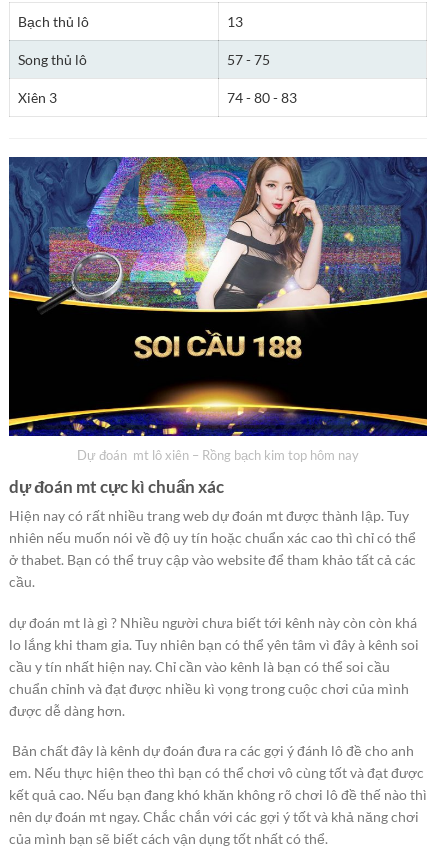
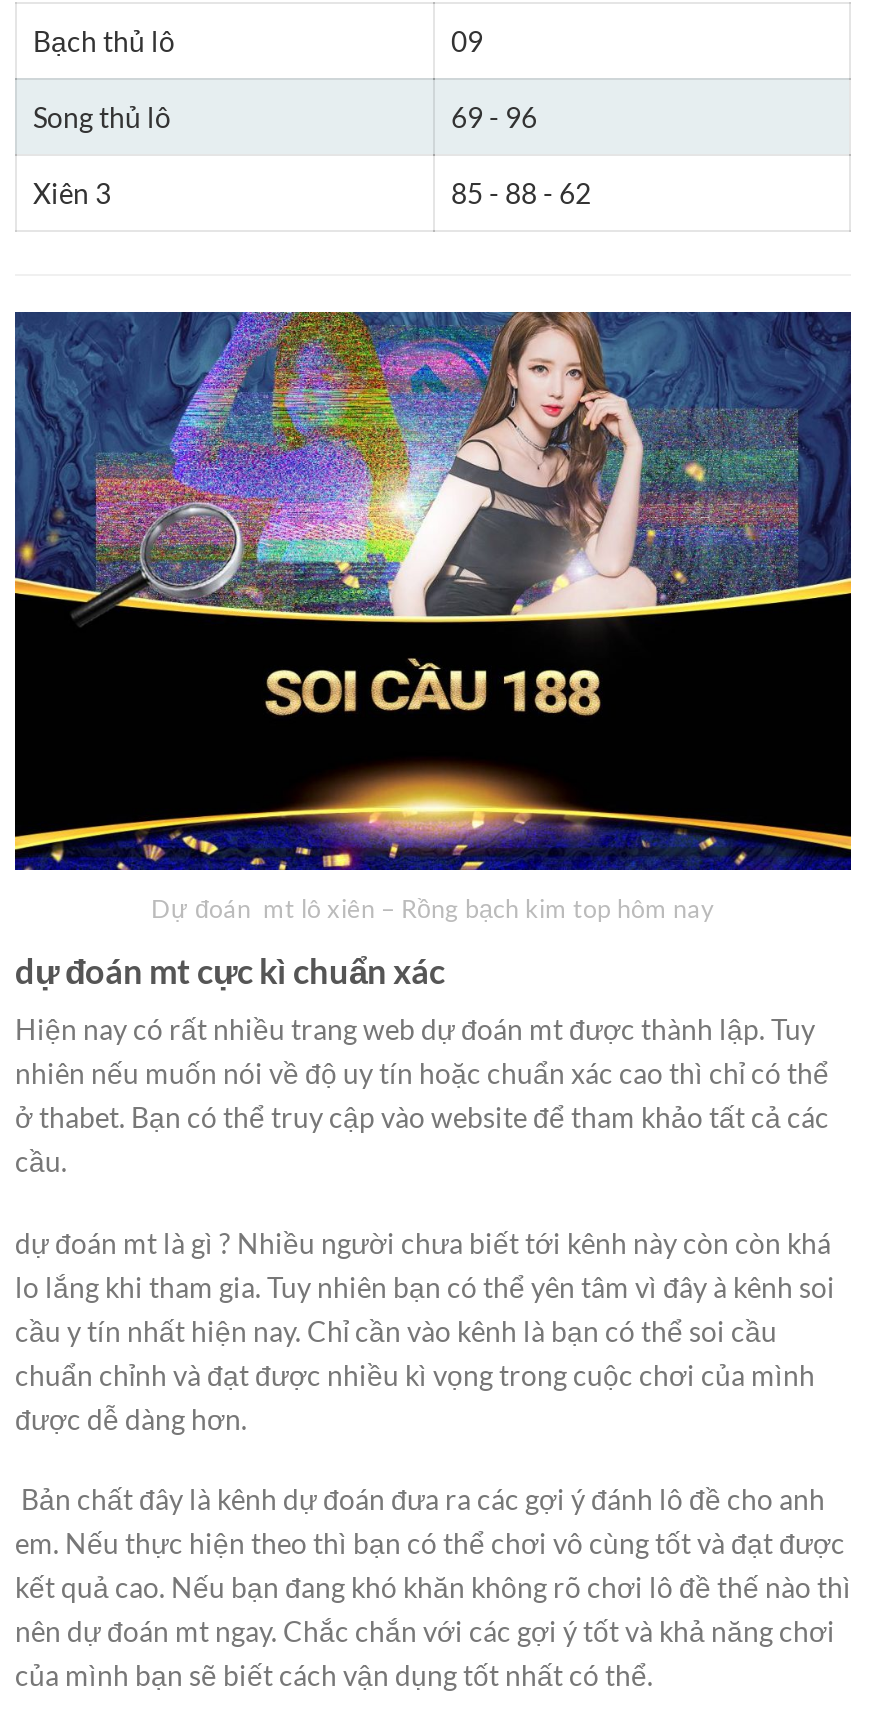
[227,13,243,30] 13 -> [451,24,483,58] 09
[227,51,270,68] 57 - 75 -> [451,100,537,134] 69 - 96
[227,89,297,106] 74 - 80 - 83 -> [451,176,591,210] 85 - 88 - 62

